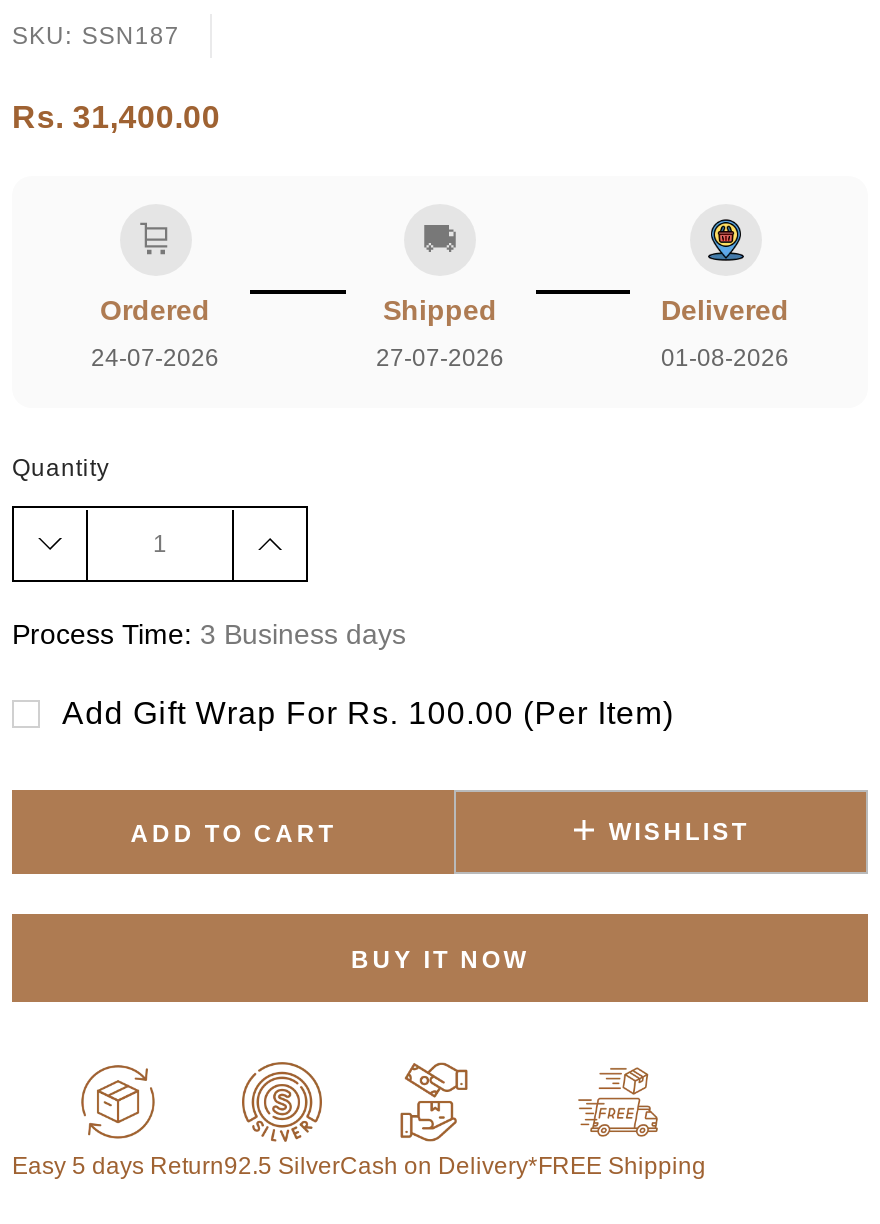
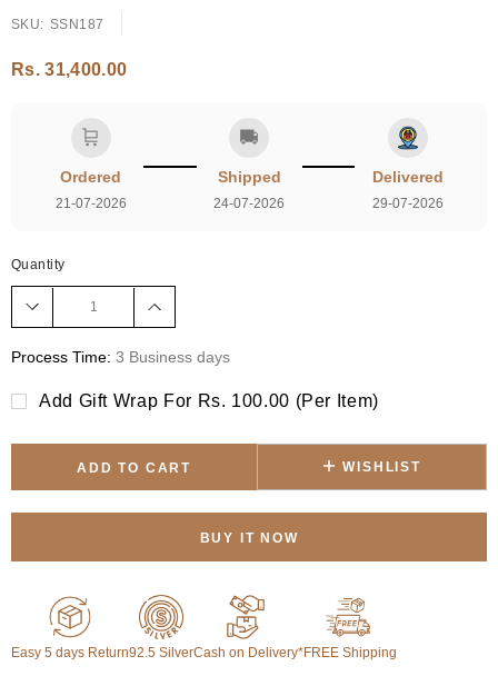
[91,344,219,372] 24-07-2026 -> [55,196,126,211] 21-07-2026
[376,344,504,372] 27-07-2026 -> [213,196,285,211] 24-07-2026
[661,344,789,372] 01-08-2026 -> [372,196,443,211] 29-07-2026

